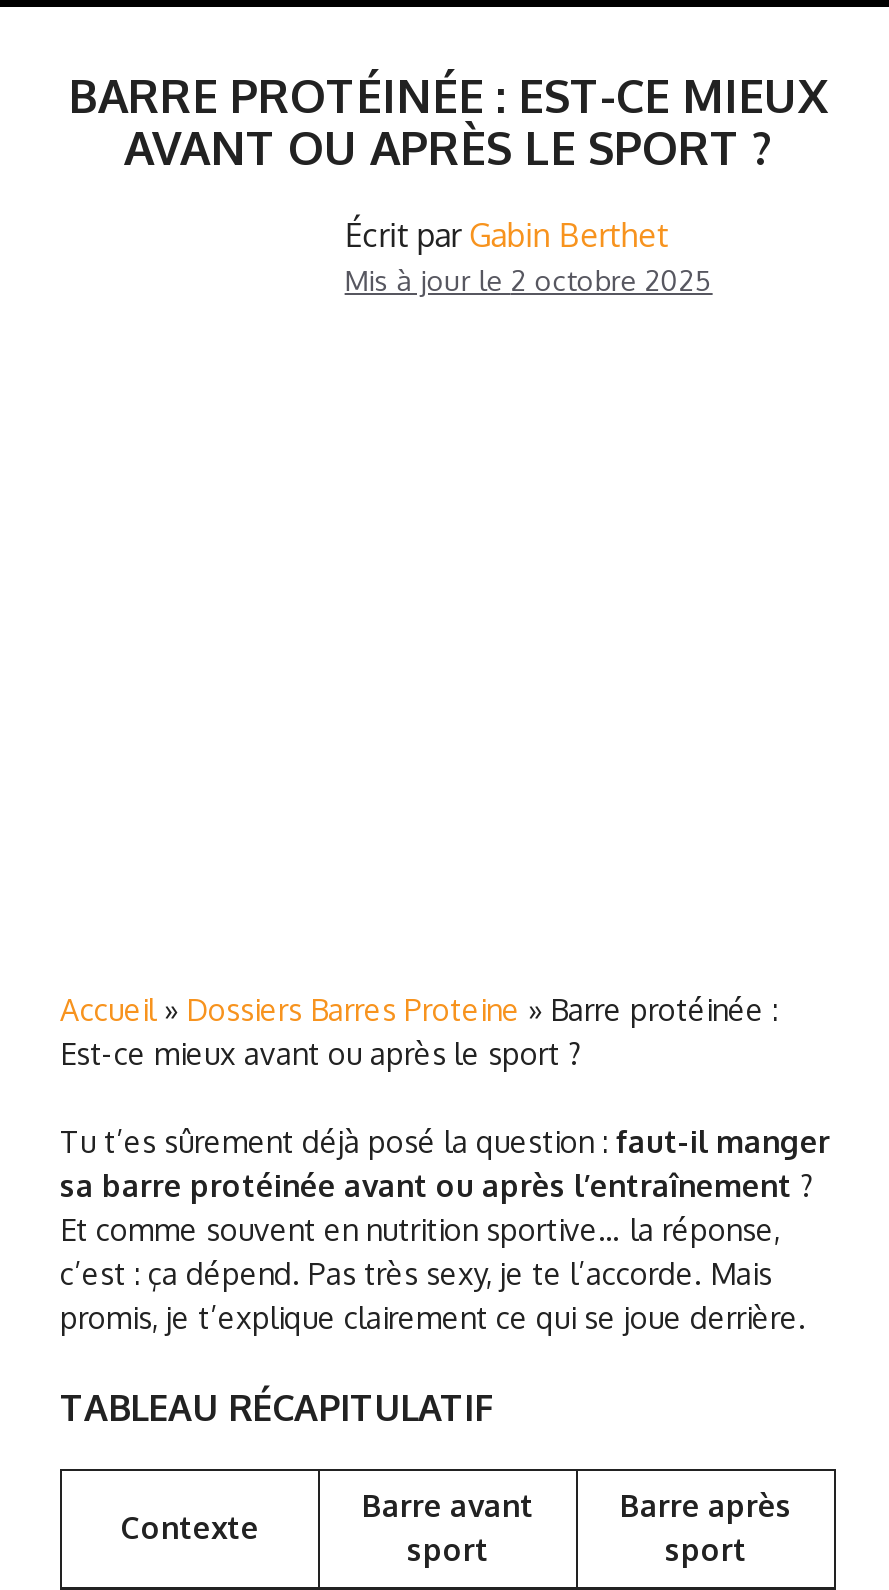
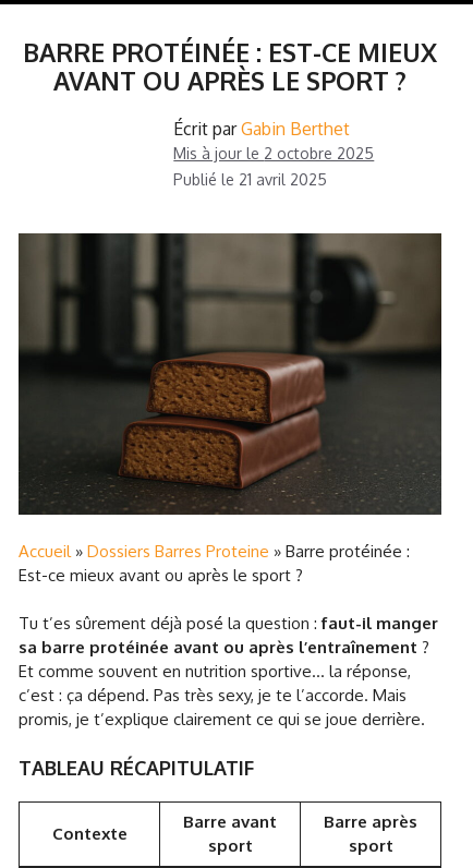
none -> [17,232,442,516] [image]
none -> [174,170,327,189] Publié le 21 avril 2025

